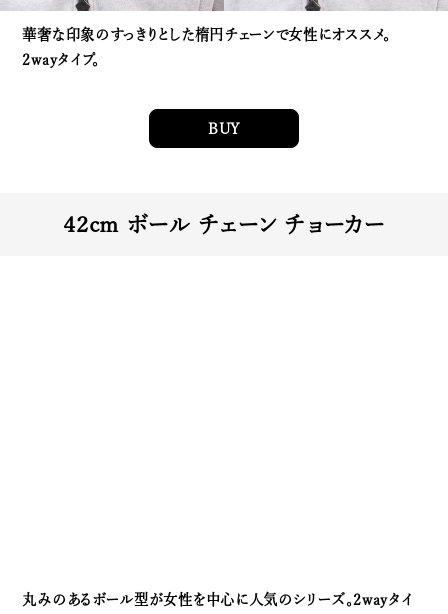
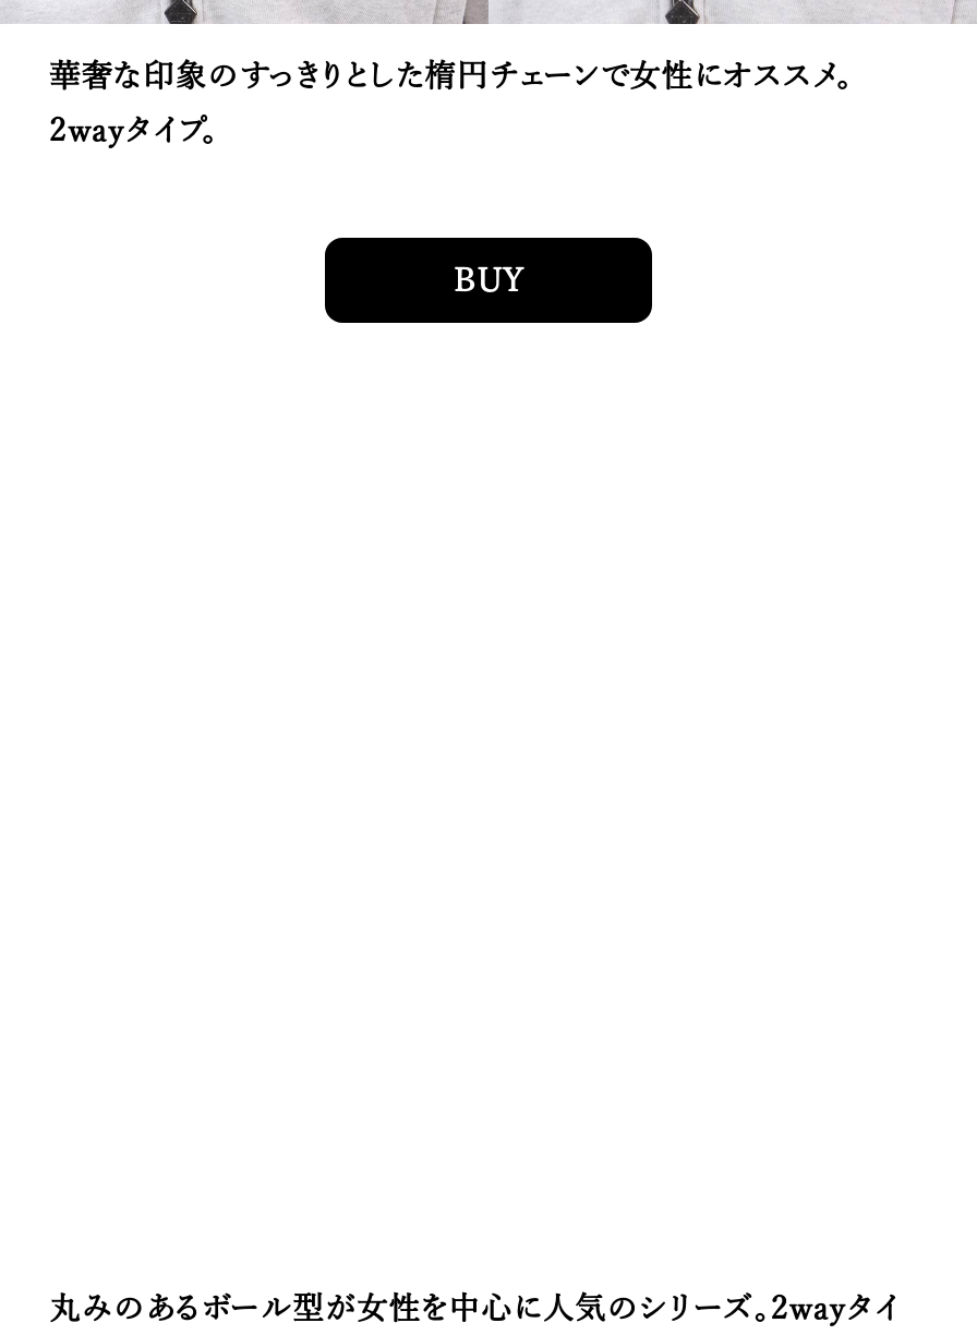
[63,212,385,235] 42cm ボール チェーン チョーカー -> none

